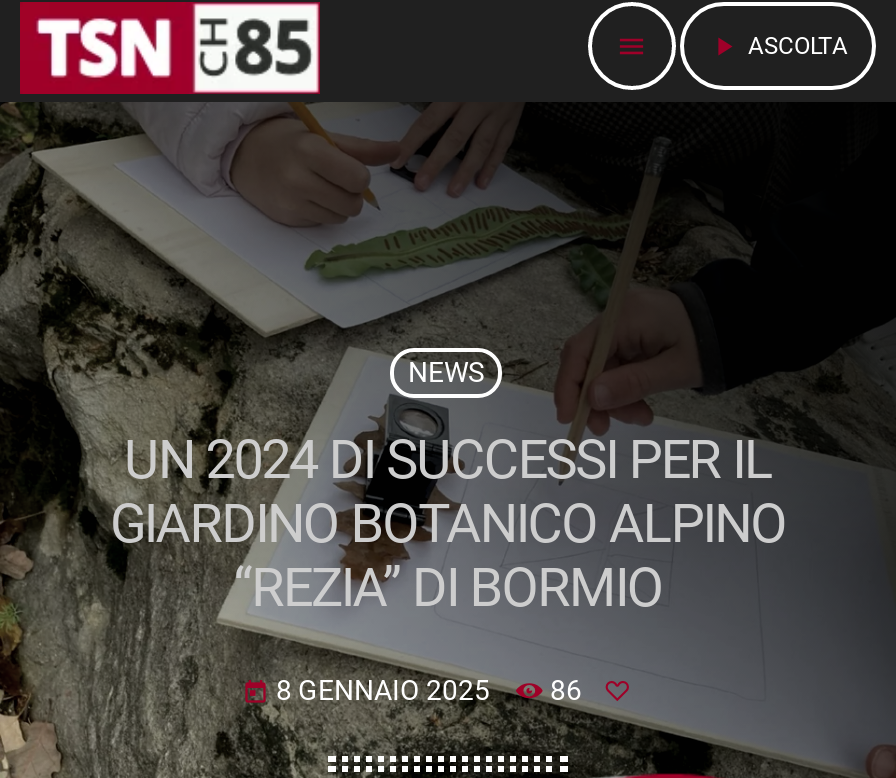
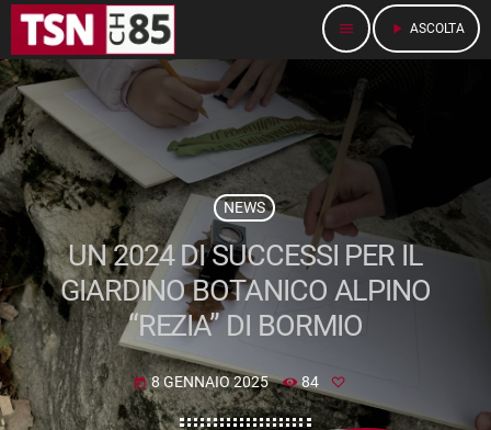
[550,674,588,706] 86 -> [301,373,322,390] 84

